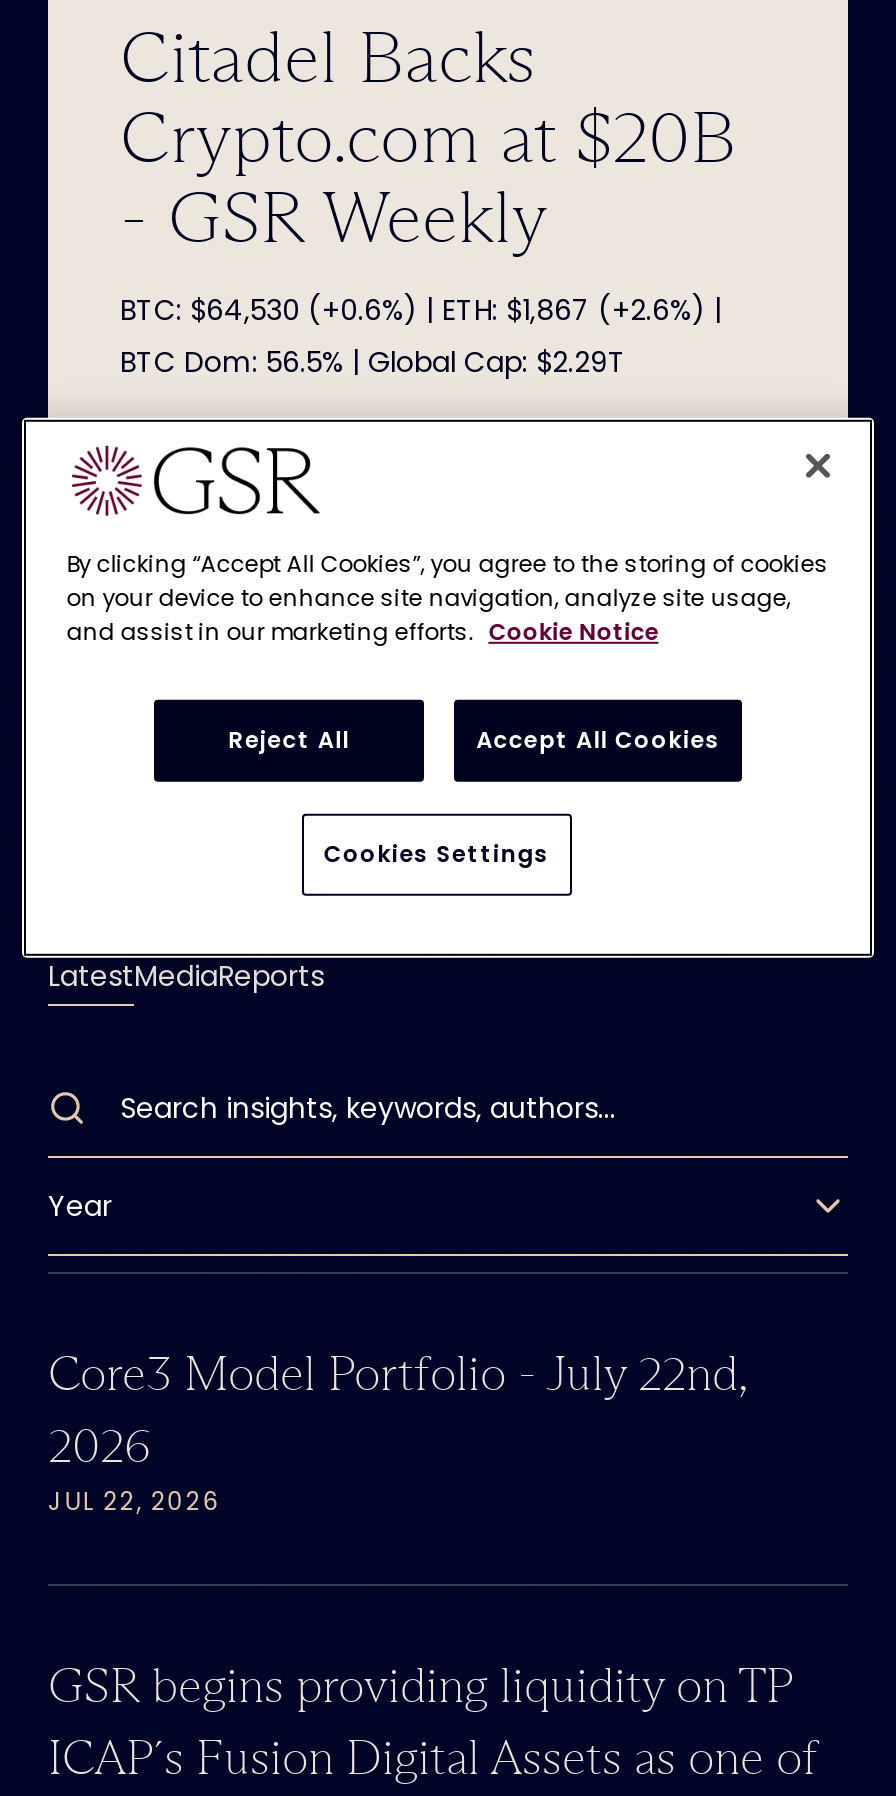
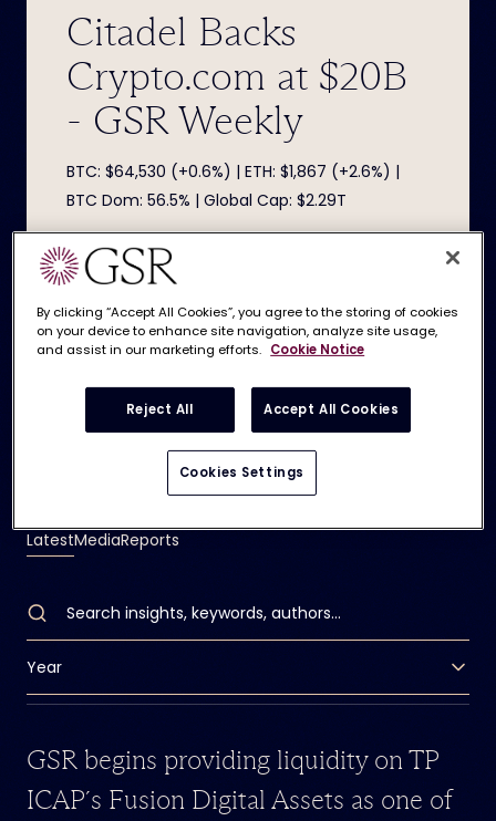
[48,1346,746,1518] Core3 Model Portfolio - July 22nd, | 2026 | JUL 22, 2026 -> none

